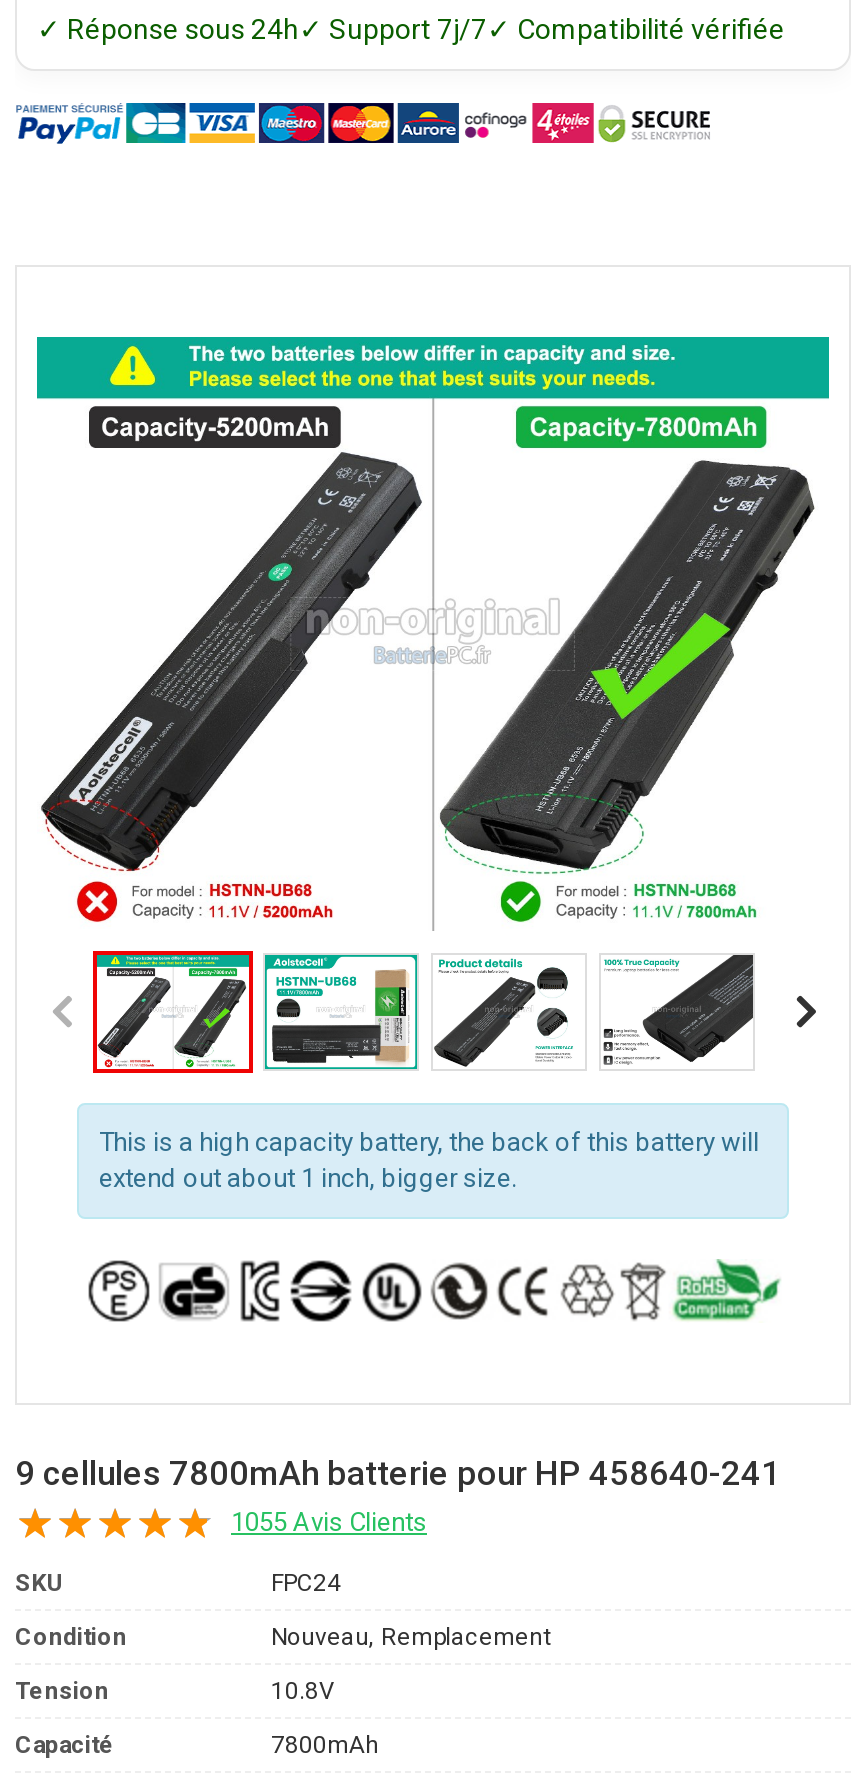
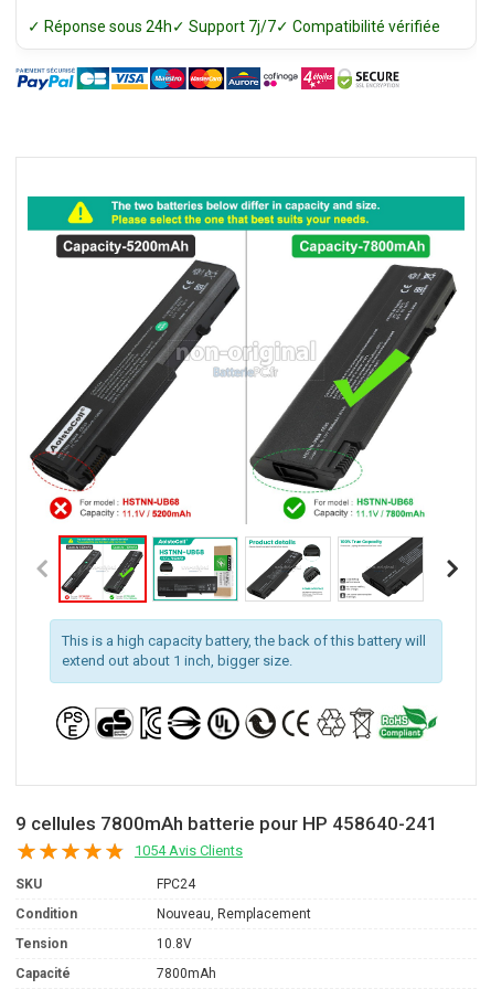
[231,1507,427,1537] 1055 Avis Clients -> [135,842,243,859] 1054 Avis Clients

